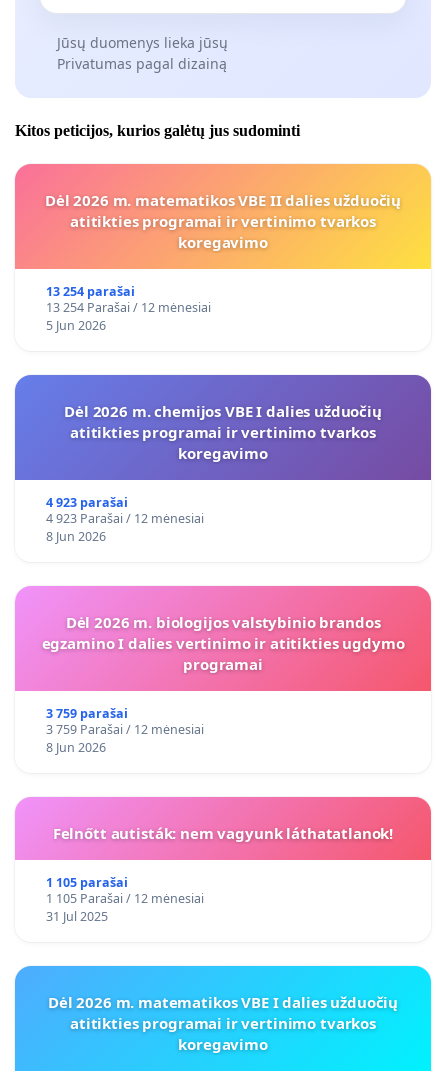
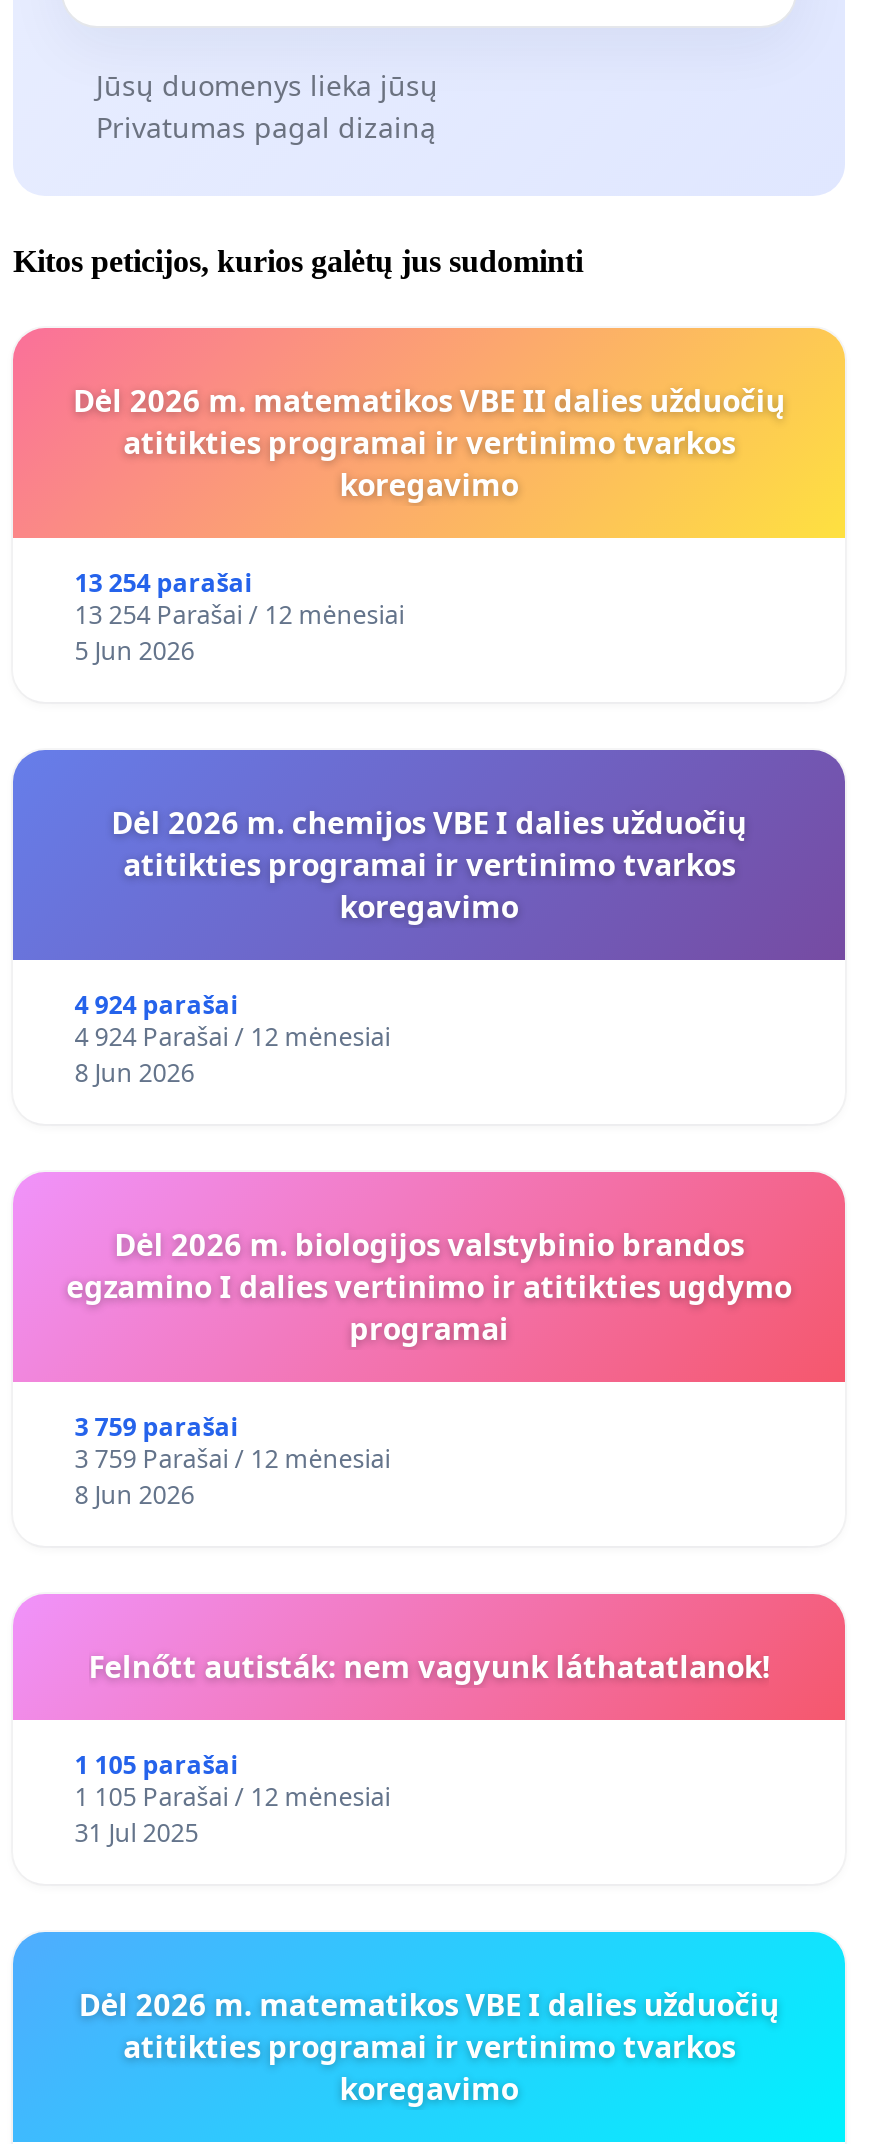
[46,494,128,511] 4 923 parašai -> [75,989,239,1023] 4 924 parašai
[46,510,204,527] 4 923 Parašai / 12 mėnesiai -> [75,1021,391,1055] 4 924 Parašai / 12 mėnesiai

